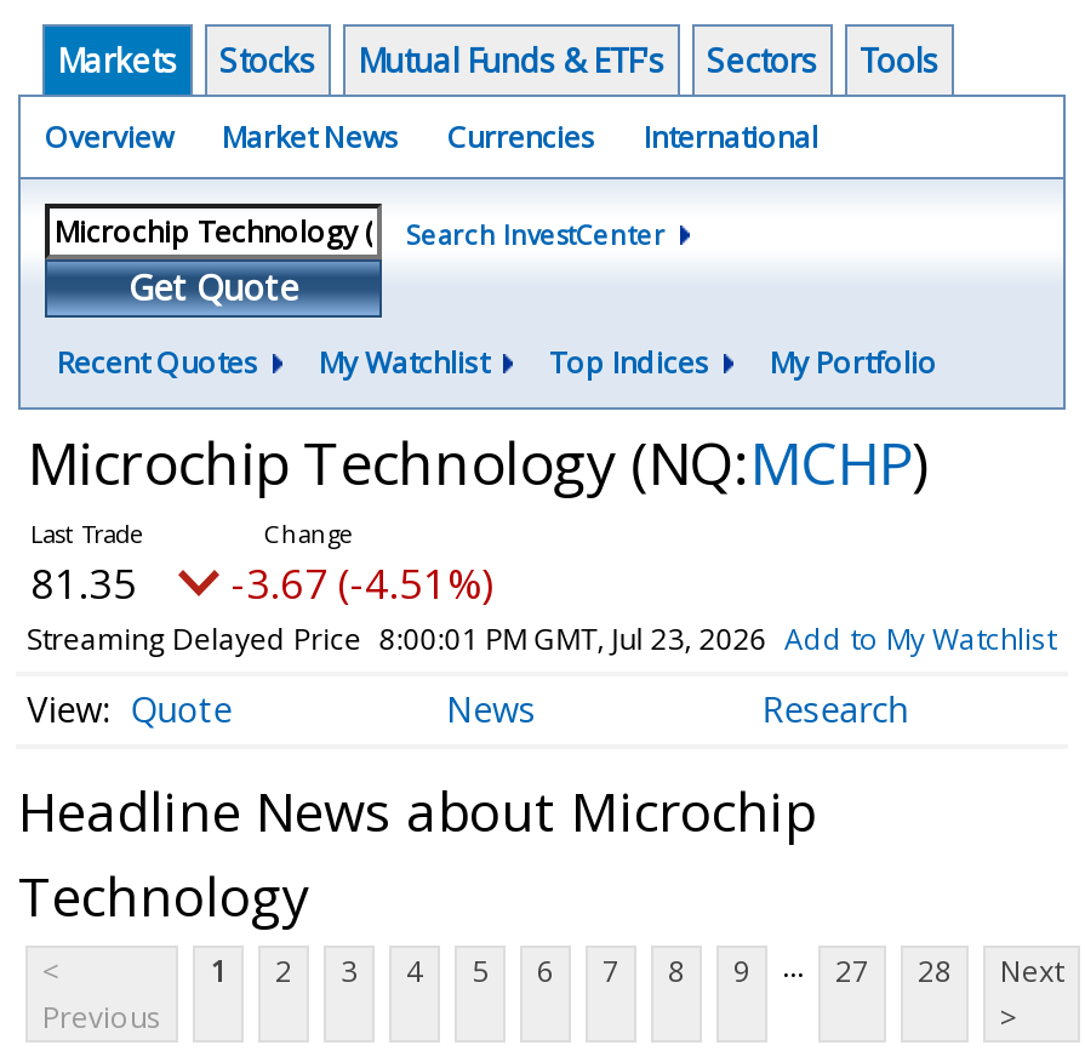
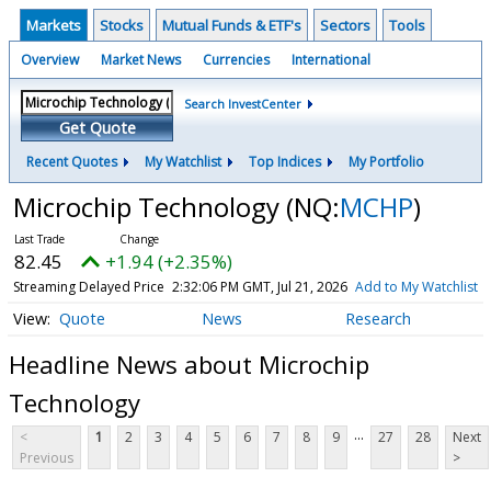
[30,555,137,611] 81.35 -> [14,249,62,274] 82.45
[232,555,493,611] -3.67 (-4.51%) -> [105,249,232,274] +1.94 (+2.35%)
[27,618,1056,659] Streaming Delayed Price 8:00:01 PM GMT, Jul 23, 2026 Add to My Watchlist -> [13,277,478,296] Streaming Delayed Price 2:32:06 PM GMT, Jul 21, 2026 Add to My Watchlist

